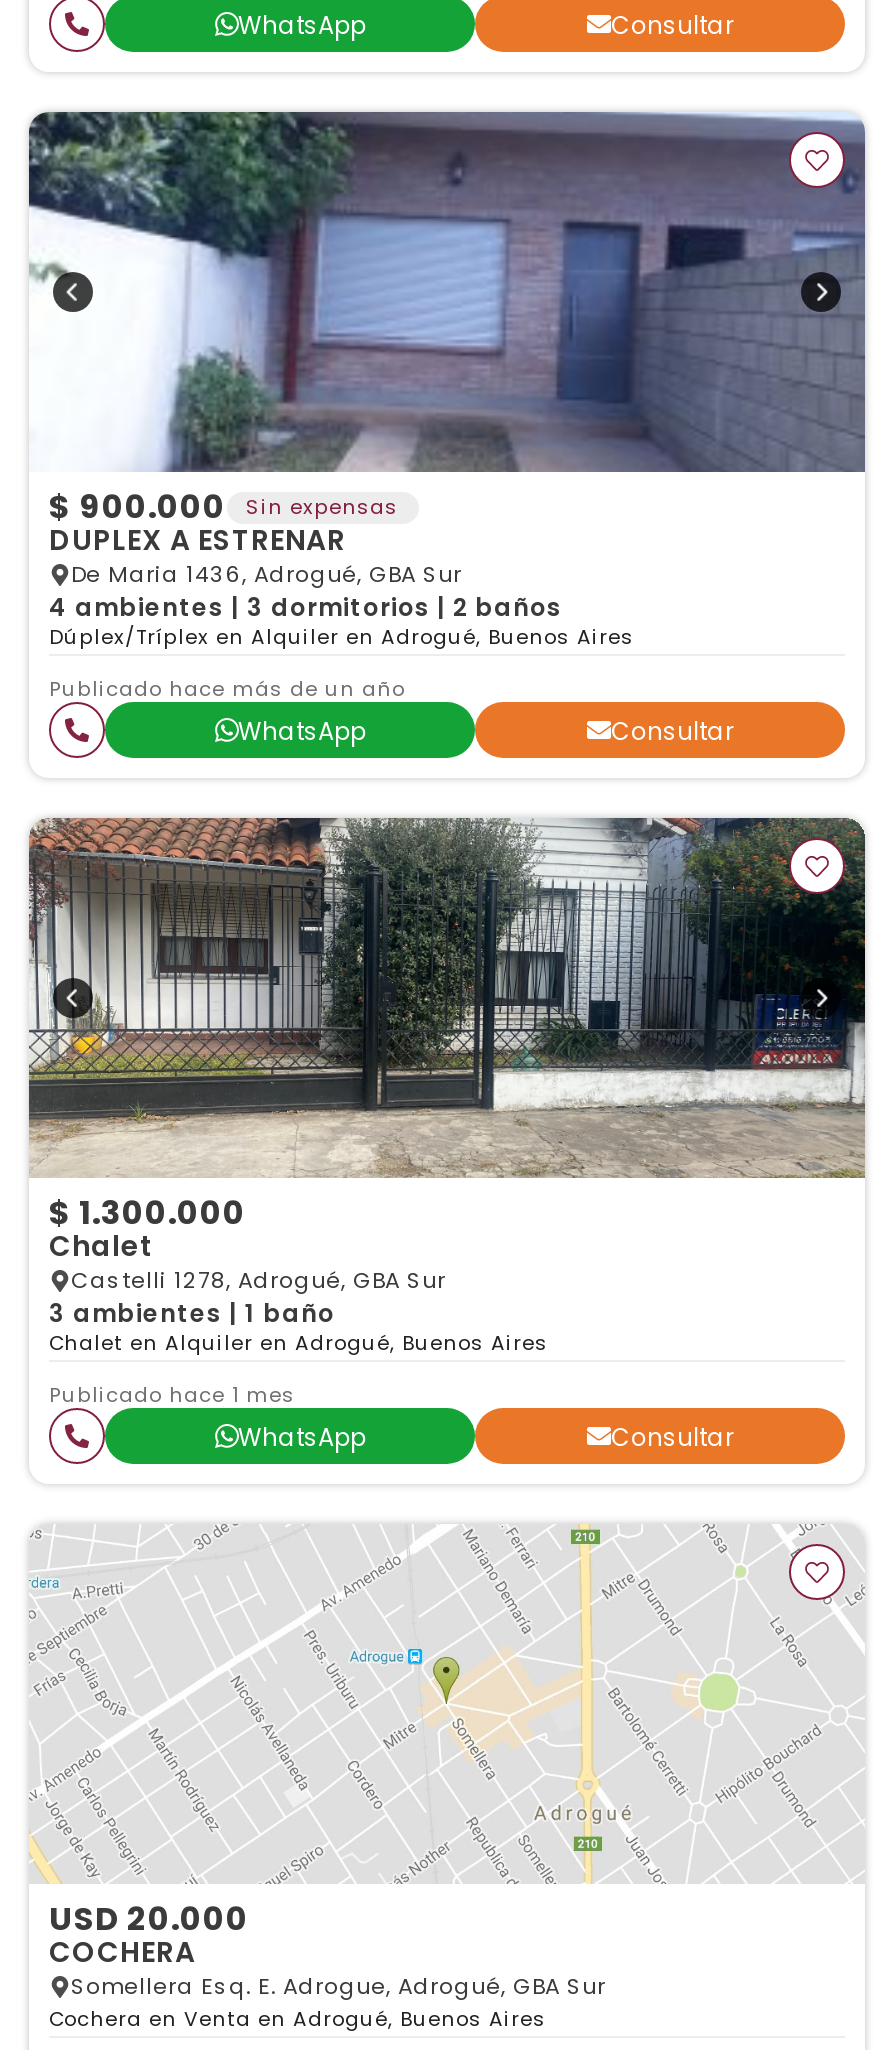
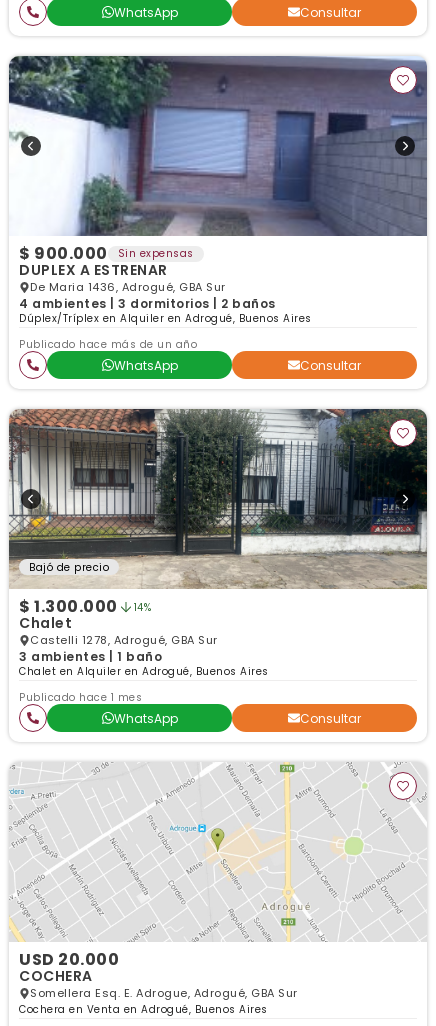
none -> [29,559,109,574] Bajó de precio
none -> [133,599,151,614] 14%

